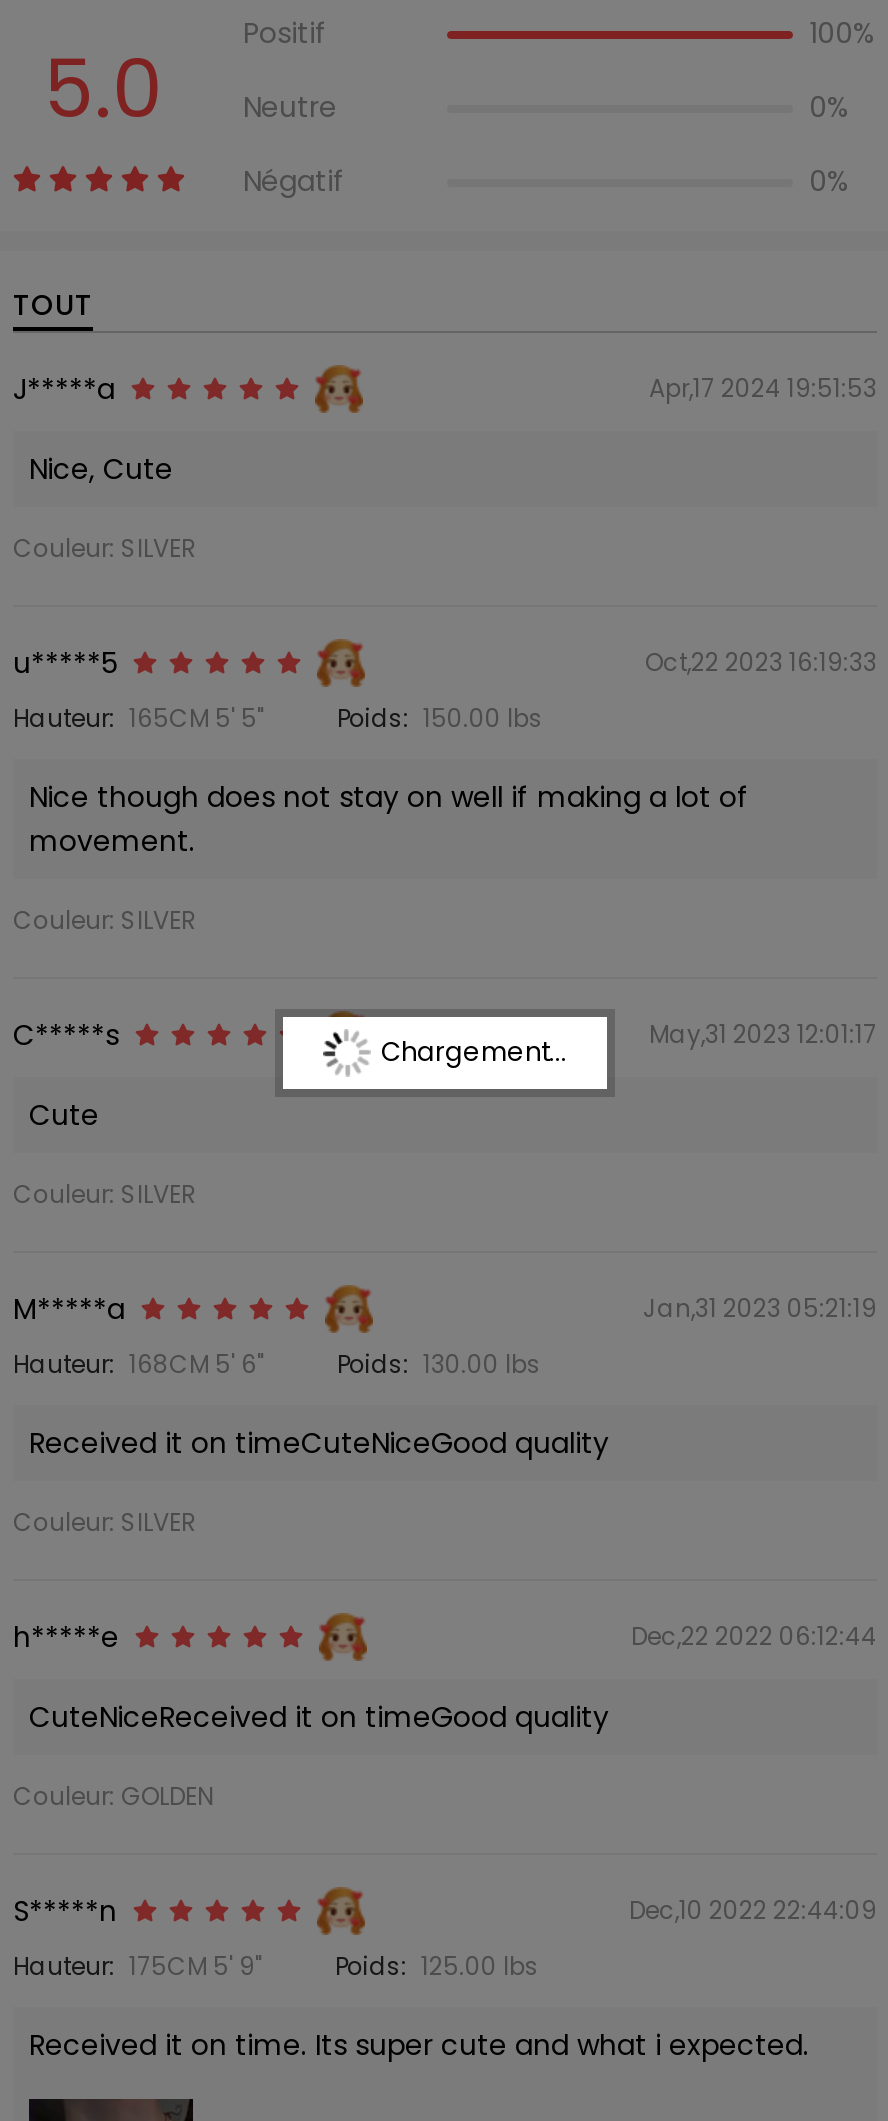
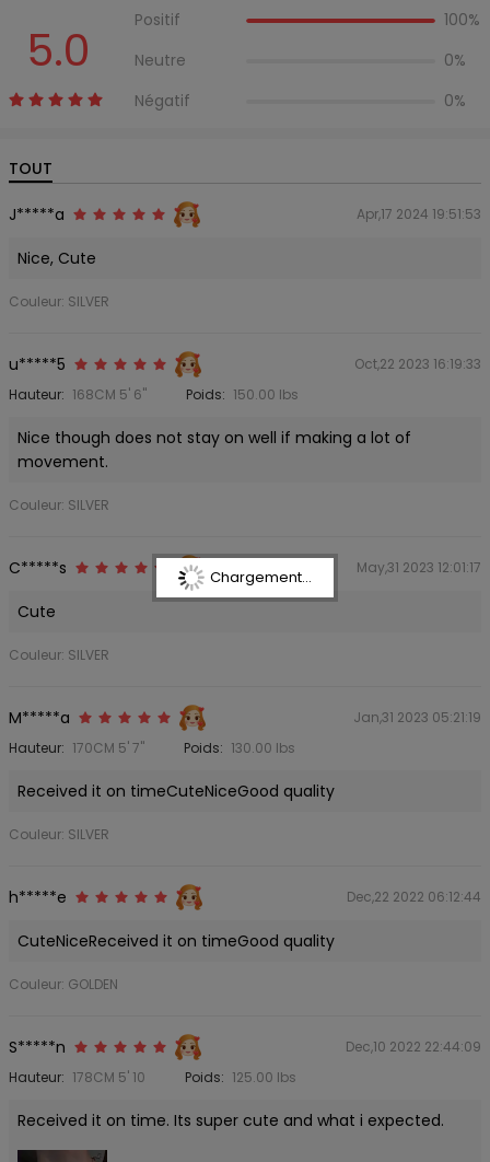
[13,701,265,735] Hauteur: 165CM 5' 5" -> [9,385,147,404] Hauteur: 168CM 5' 6"
[13,1347,265,1381] Hauteur: 168CM 5' 6" -> [9,739,144,757] Hauteur: 170CM 5' 7"
[13,1949,263,1983] Hauteur: 175CM 5' 9" -> [9,1068,145,1087] Hauteur: 178CM 5' 10

